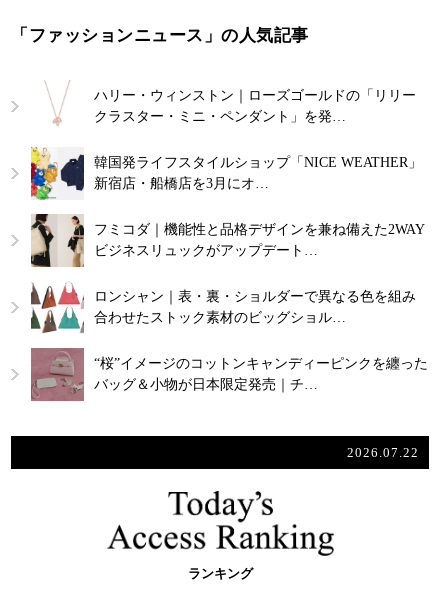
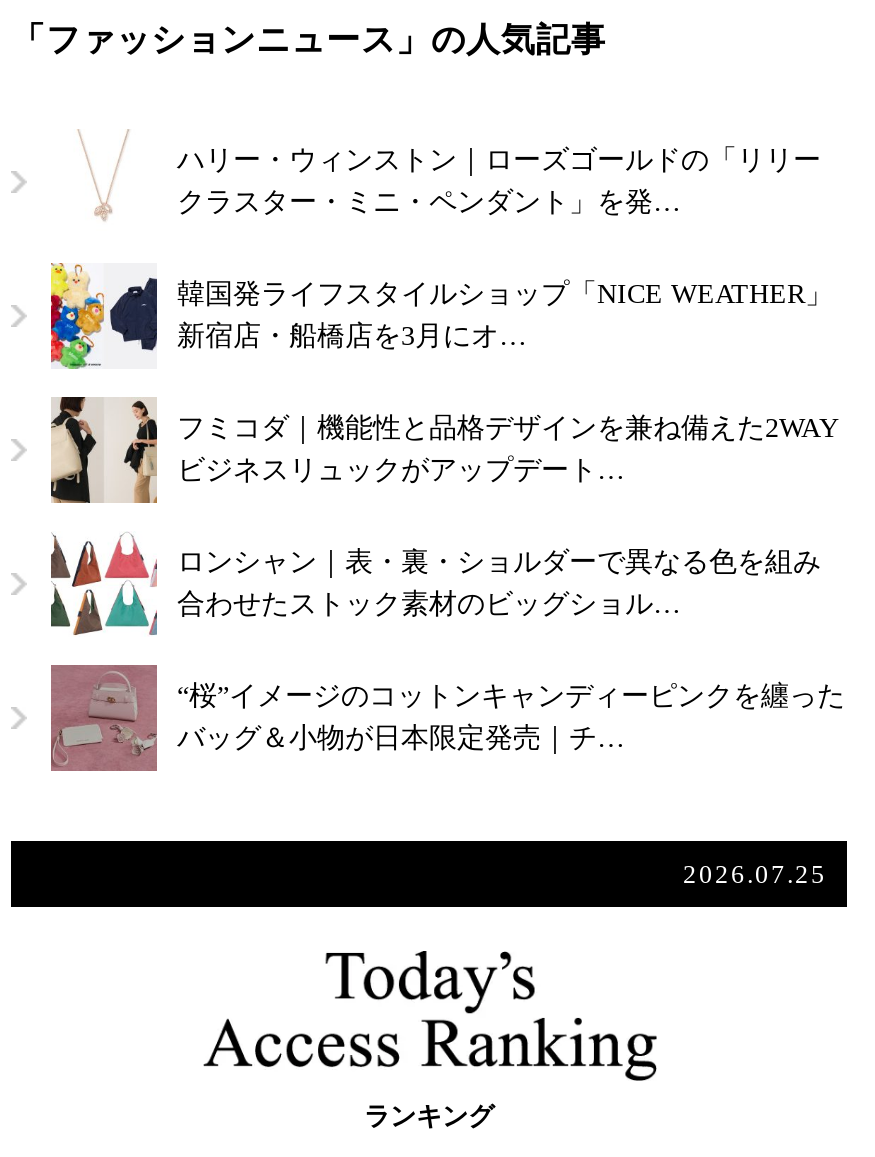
[347,445,419,460] 2026.07.22 -> [683,859,827,889] 2026.07.25

